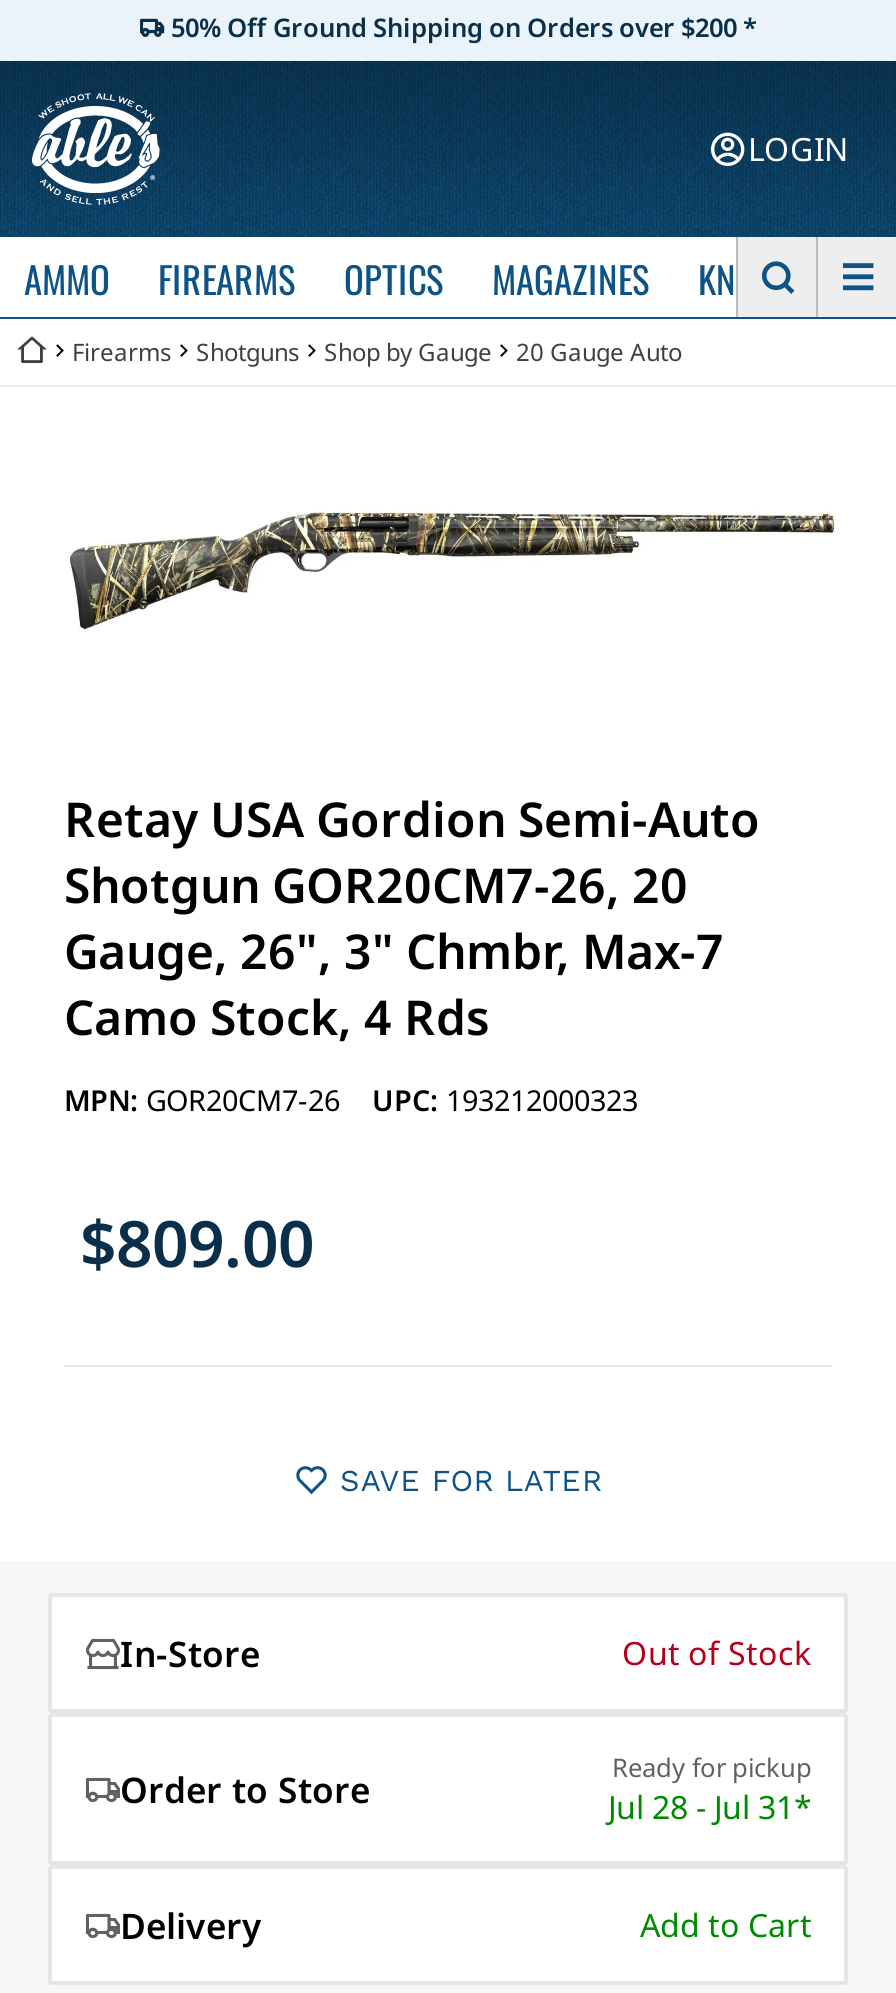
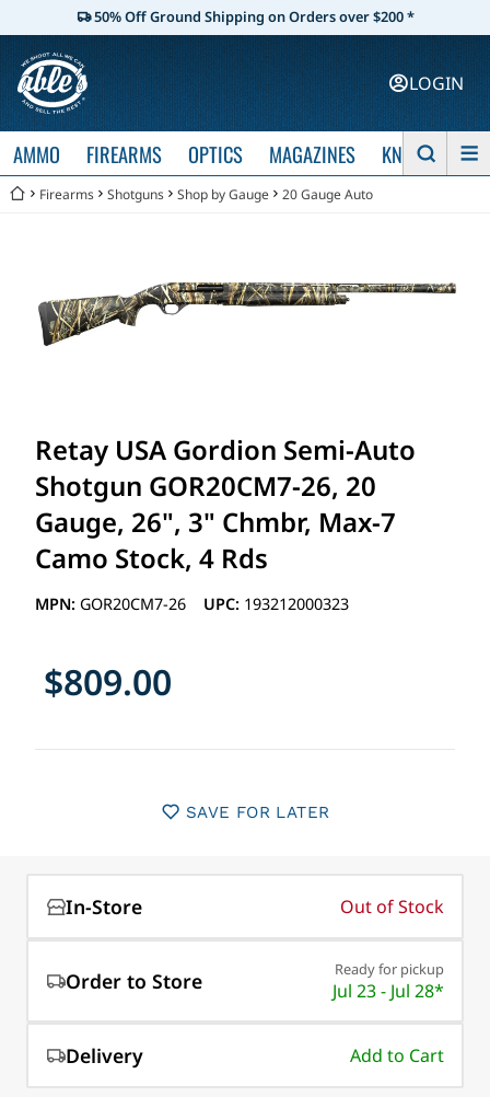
[608,1785,812,1829] Jul 28 - Jul 31* -> [332,979,444,1003] Jul 23 - Jul 28*

